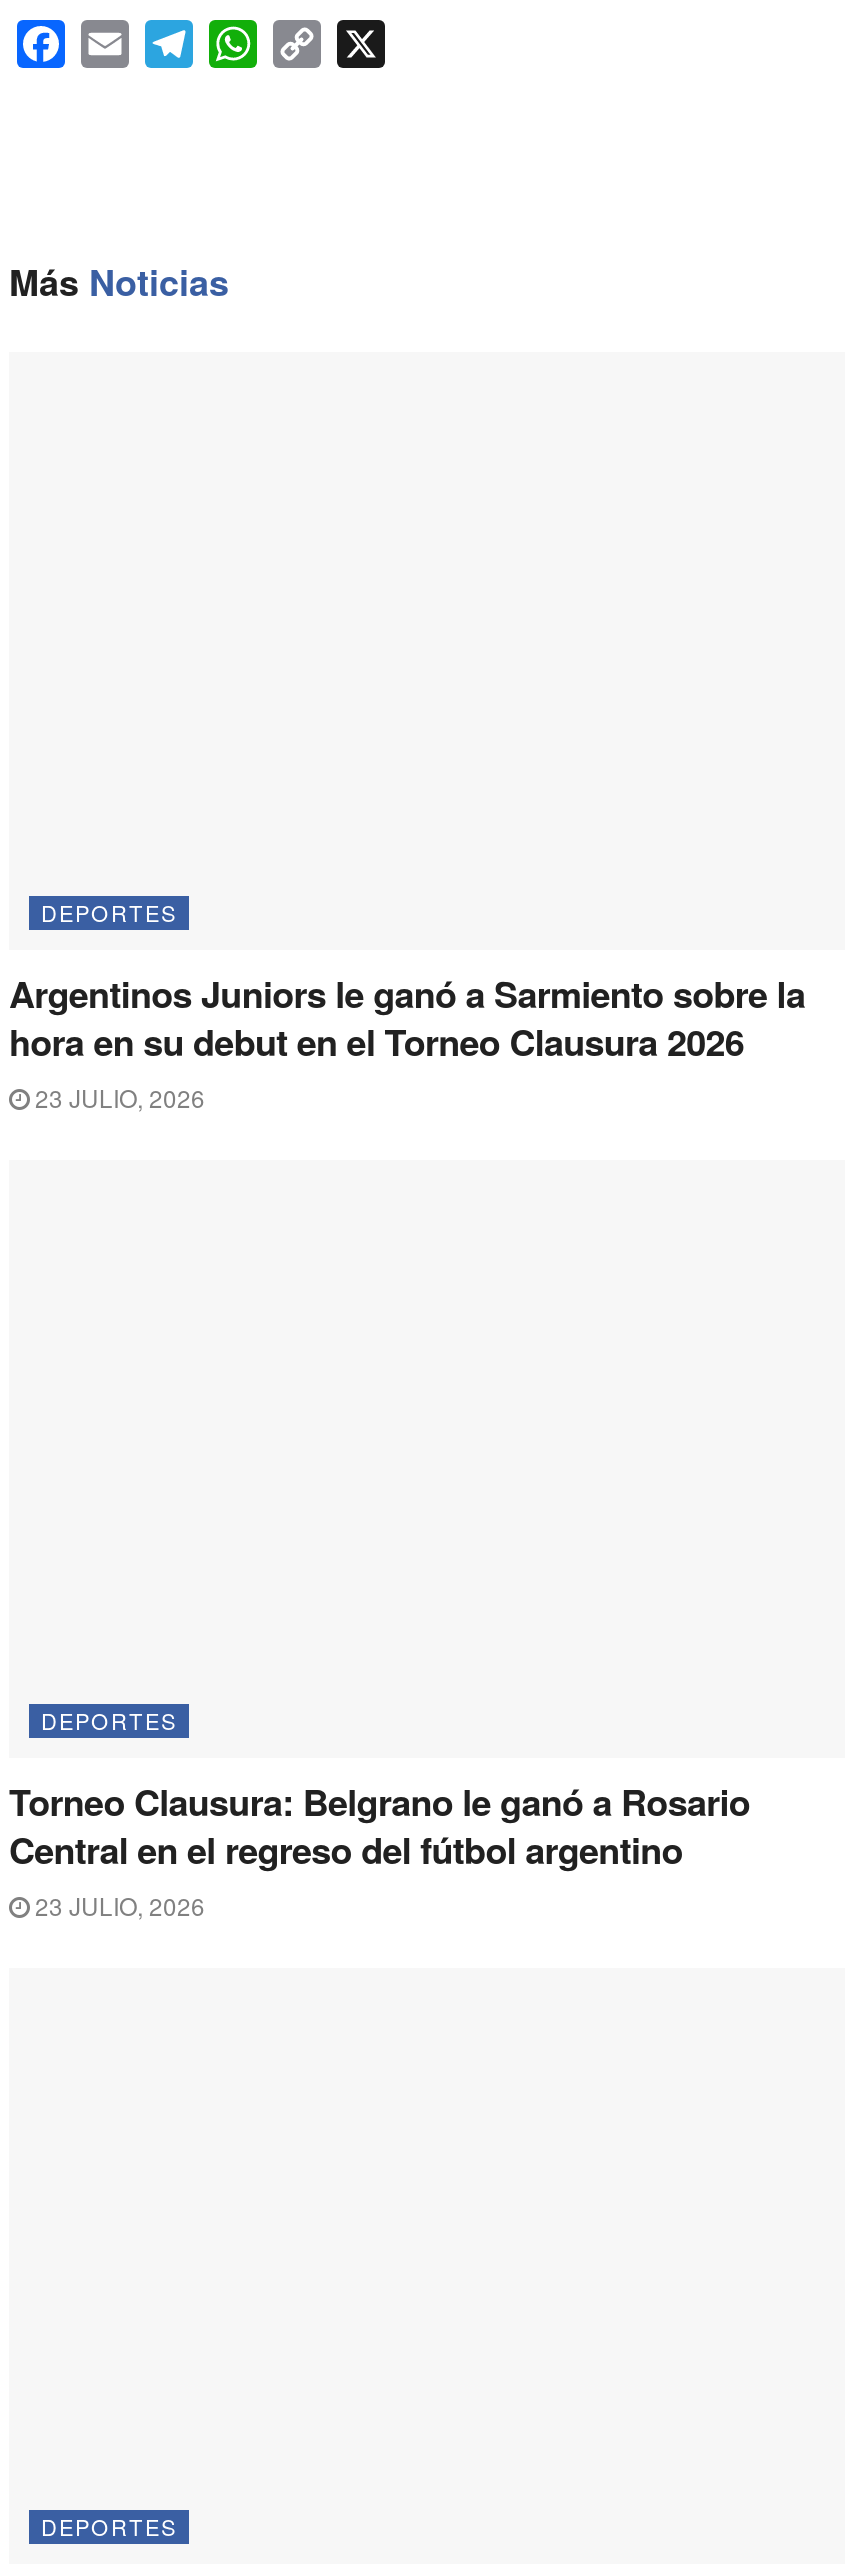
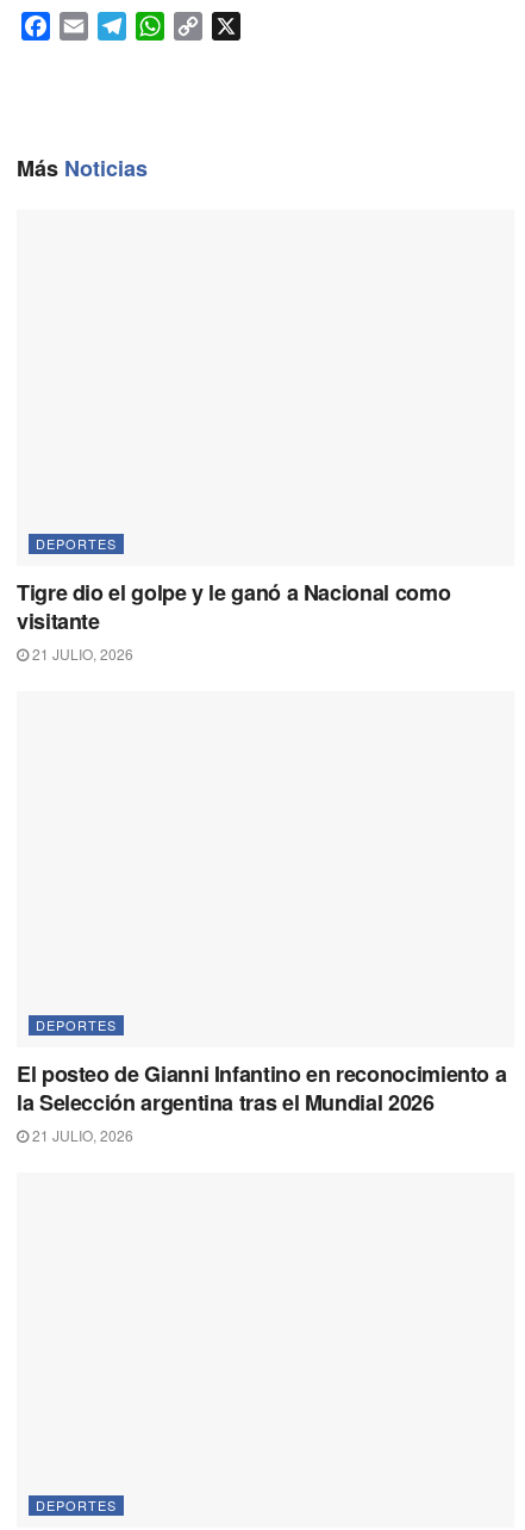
[9,967,805,1113] Argentinos Juniors le ganó a Sarmiento sobre la | hora en su debut en el Torneo Clausura 2026 | 23 JULIO, 2026 -> [17,576,450,663] Tigre dio el golpe y le ganó a Nacional como | visitante | 21 JULIO, 2026
[9,1775,750,1921] Torneo Clausura: Belgrano le ganó a Rosario | Central en el regreso del fútbol argentino | 23 JULIO, 2026 -> [17,1058,506,1145] El posteo de Gianni Infantino en reconocimiento a | la Selección argentina tras el Mundial 2026 | 21 JULIO, 2026

